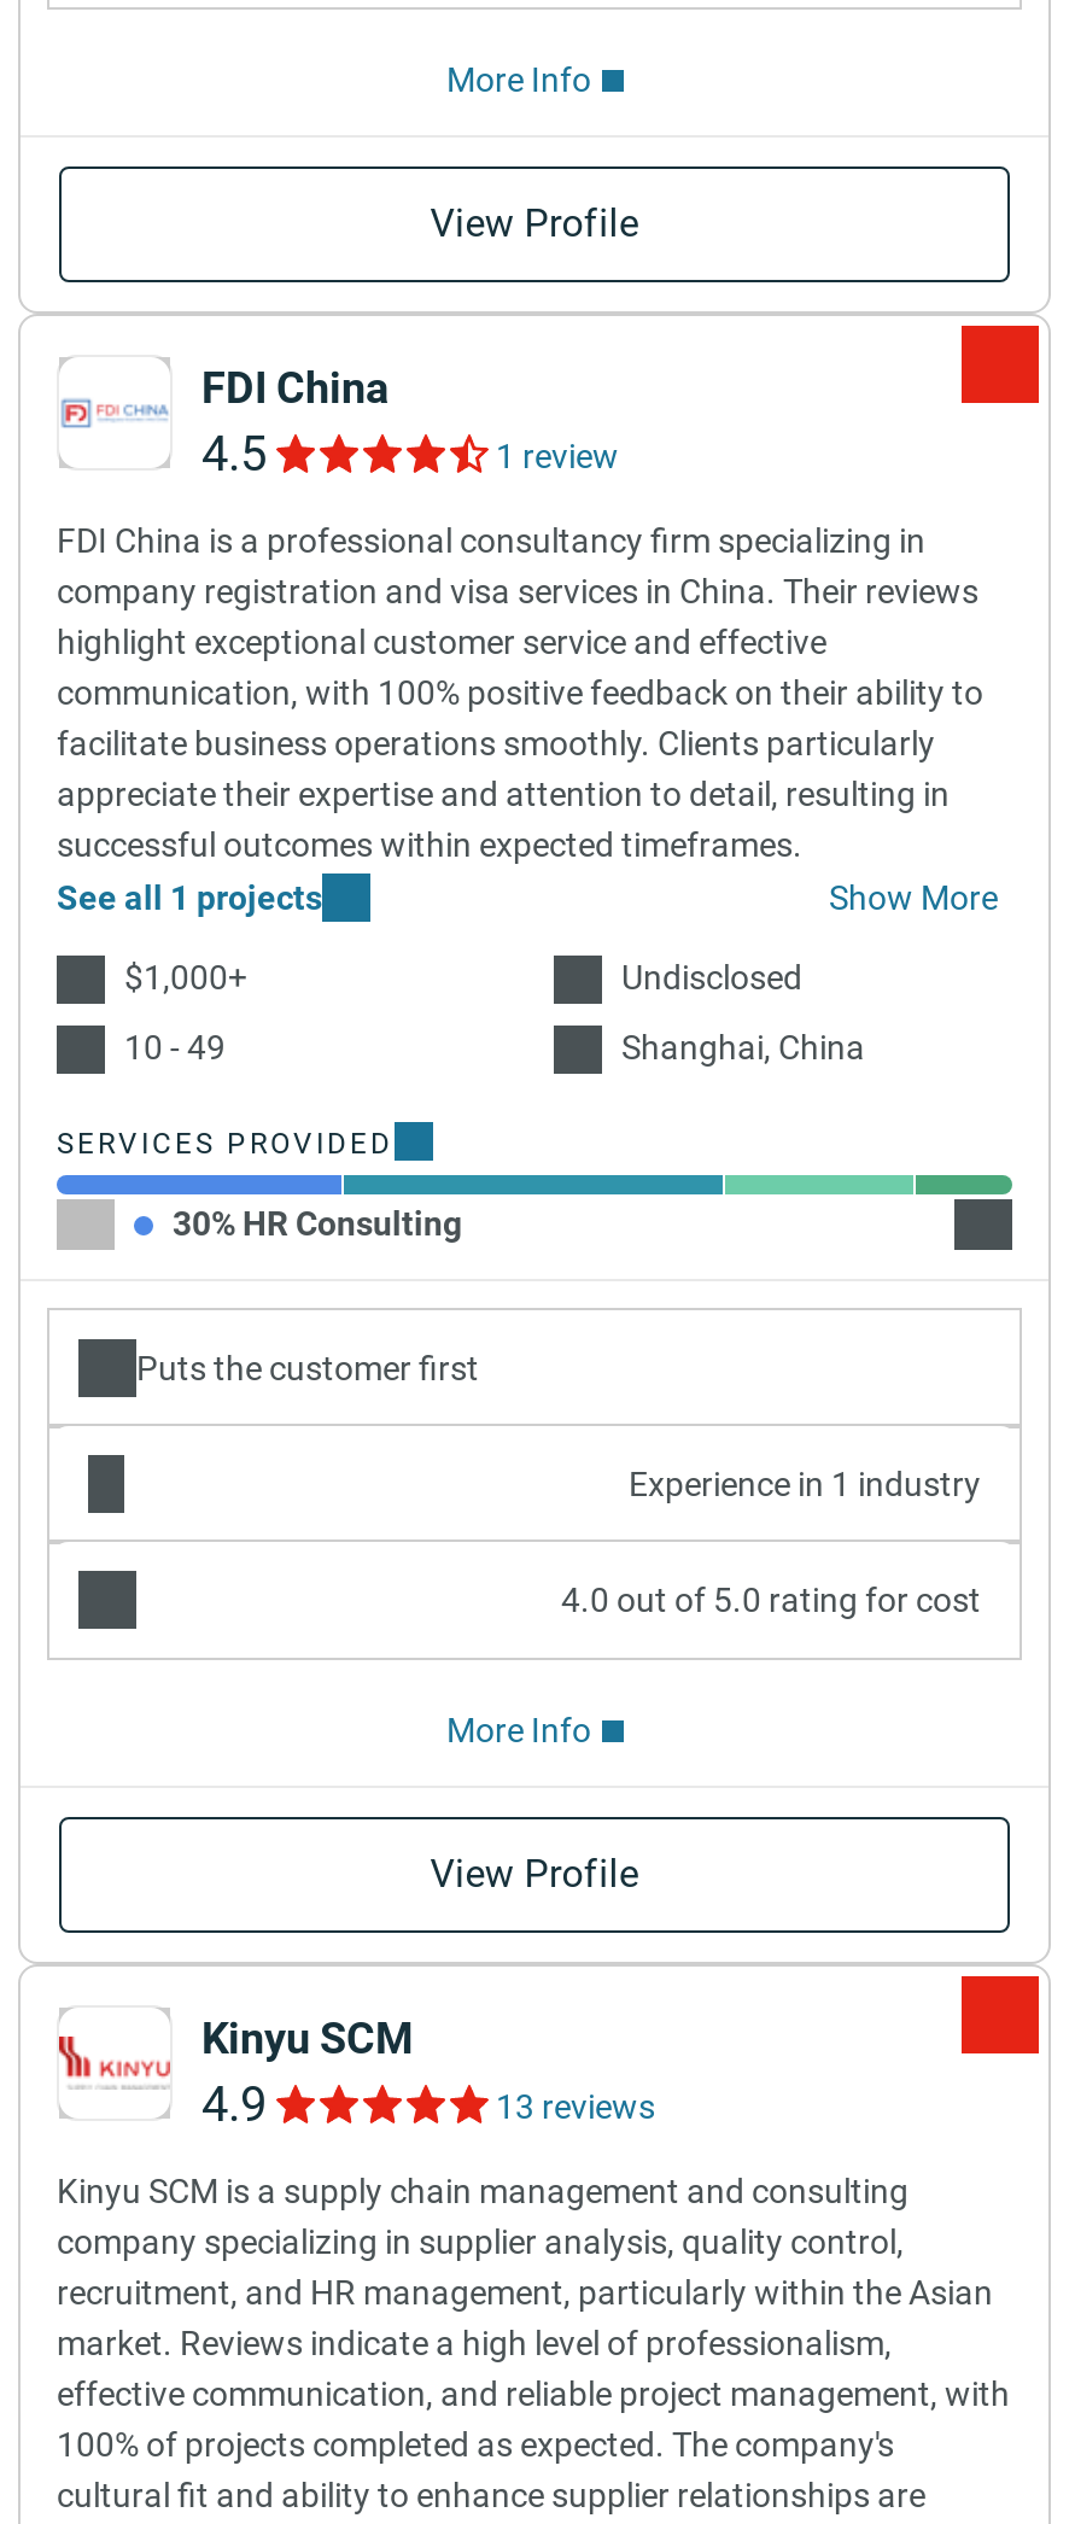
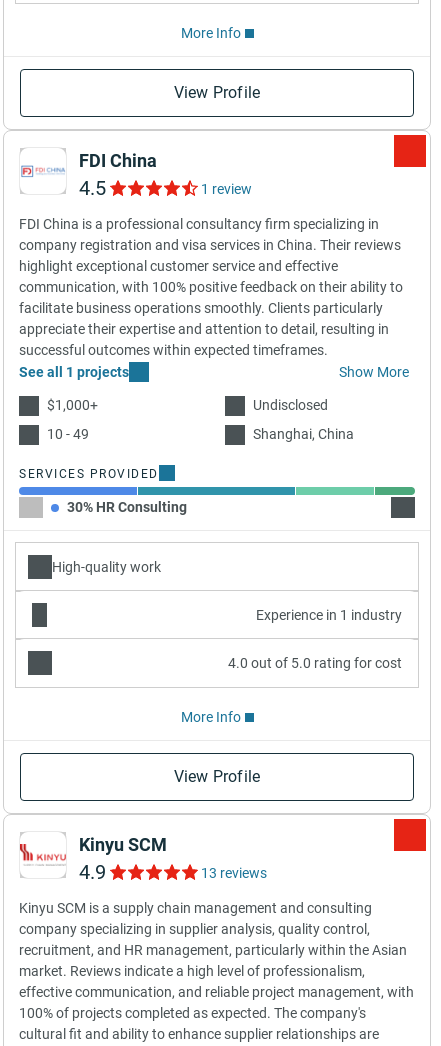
[136,1348,479,1386] Puts the customer first -> [52,558,161,574] High-quality work

